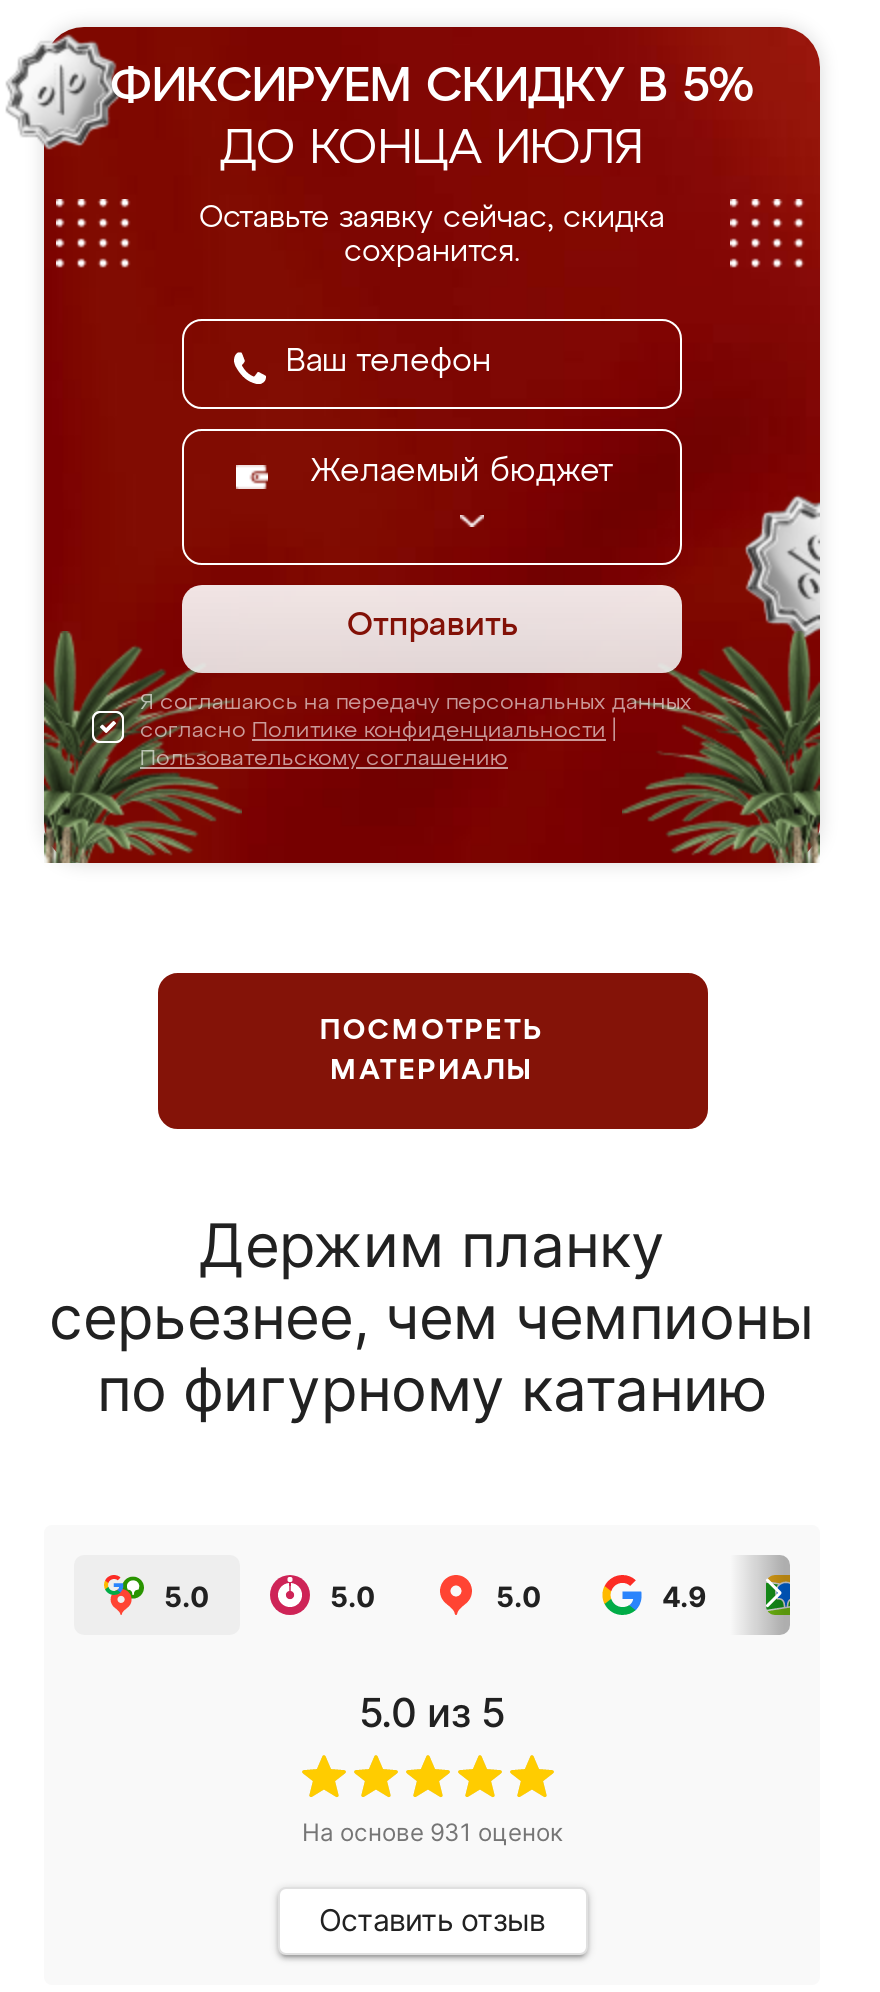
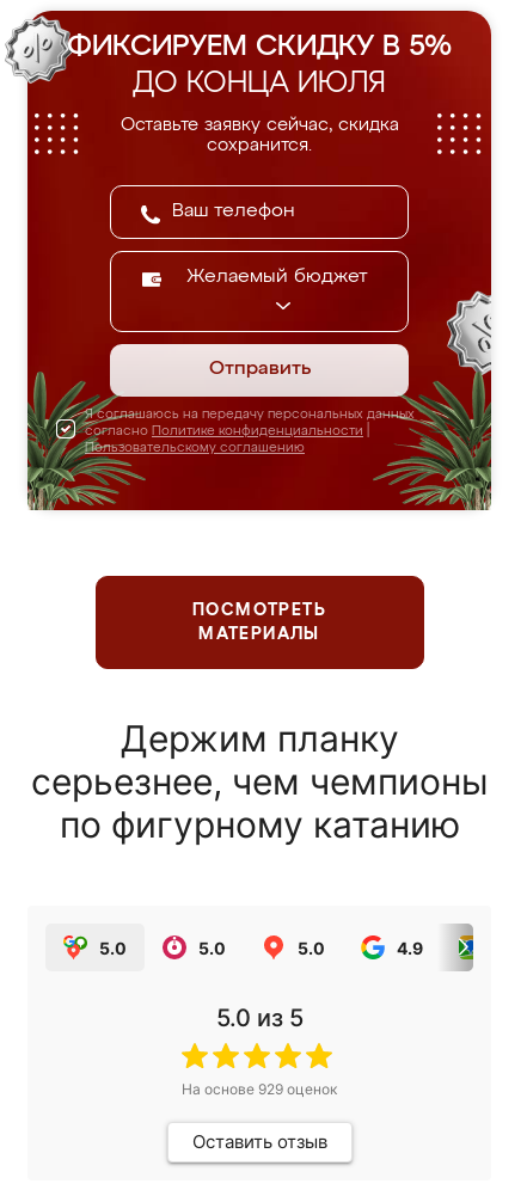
[302,1817,562,1847] На основе 931 оценок -> [182,1080,337,1098] На основе 929 оценок

